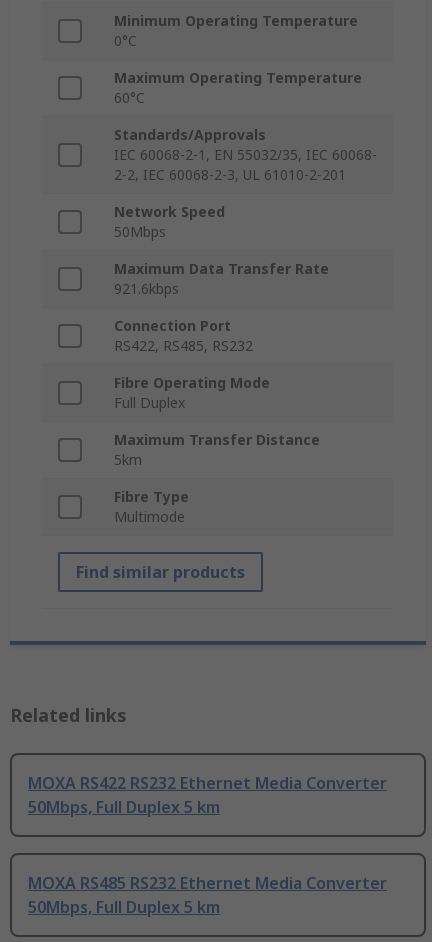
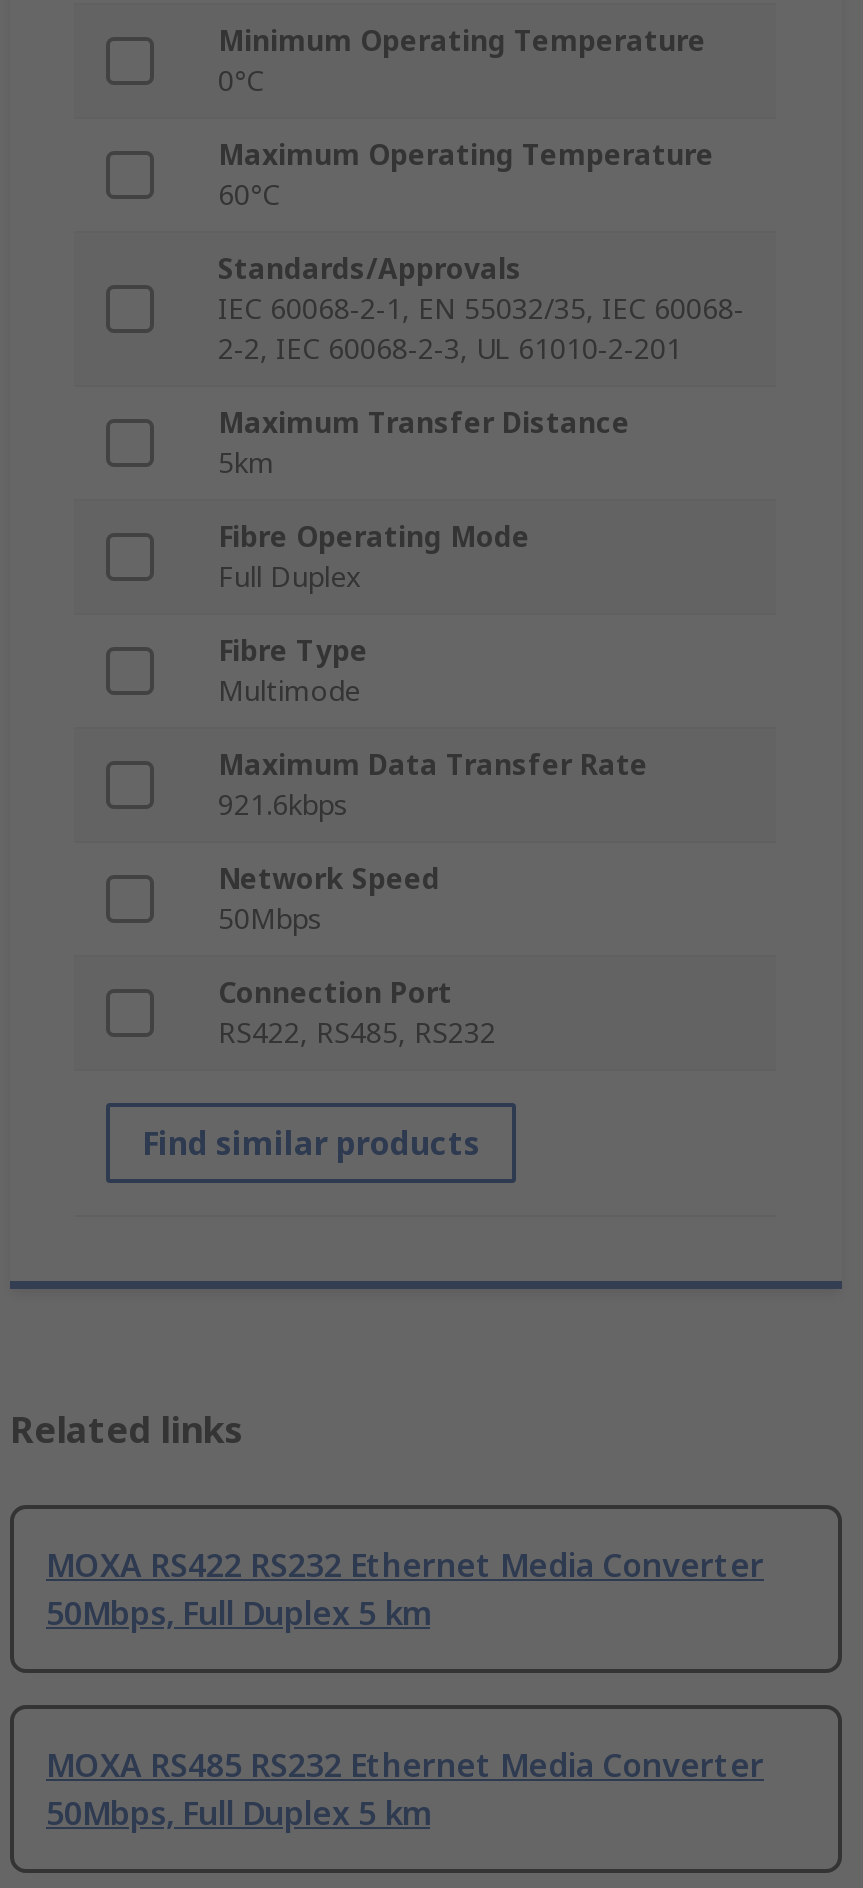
moved [114,202,225,241] -> [218,860,440,938]: Network Speed | 50Mbps
moved [114,259,329,298] -> [218,746,648,824]: Maximum Data Transfer Rate | 921.6kbps
moved [114,316,253,355] -> [218,974,496,1052]: Connection Port | RS422, RS485, RS232
moved [114,373,320,526] -> [218,404,630,710]: Fibre Operating Mode | Full Duplex | Maximum Transfer Distance | 5km | Fibre Type | Multimode

